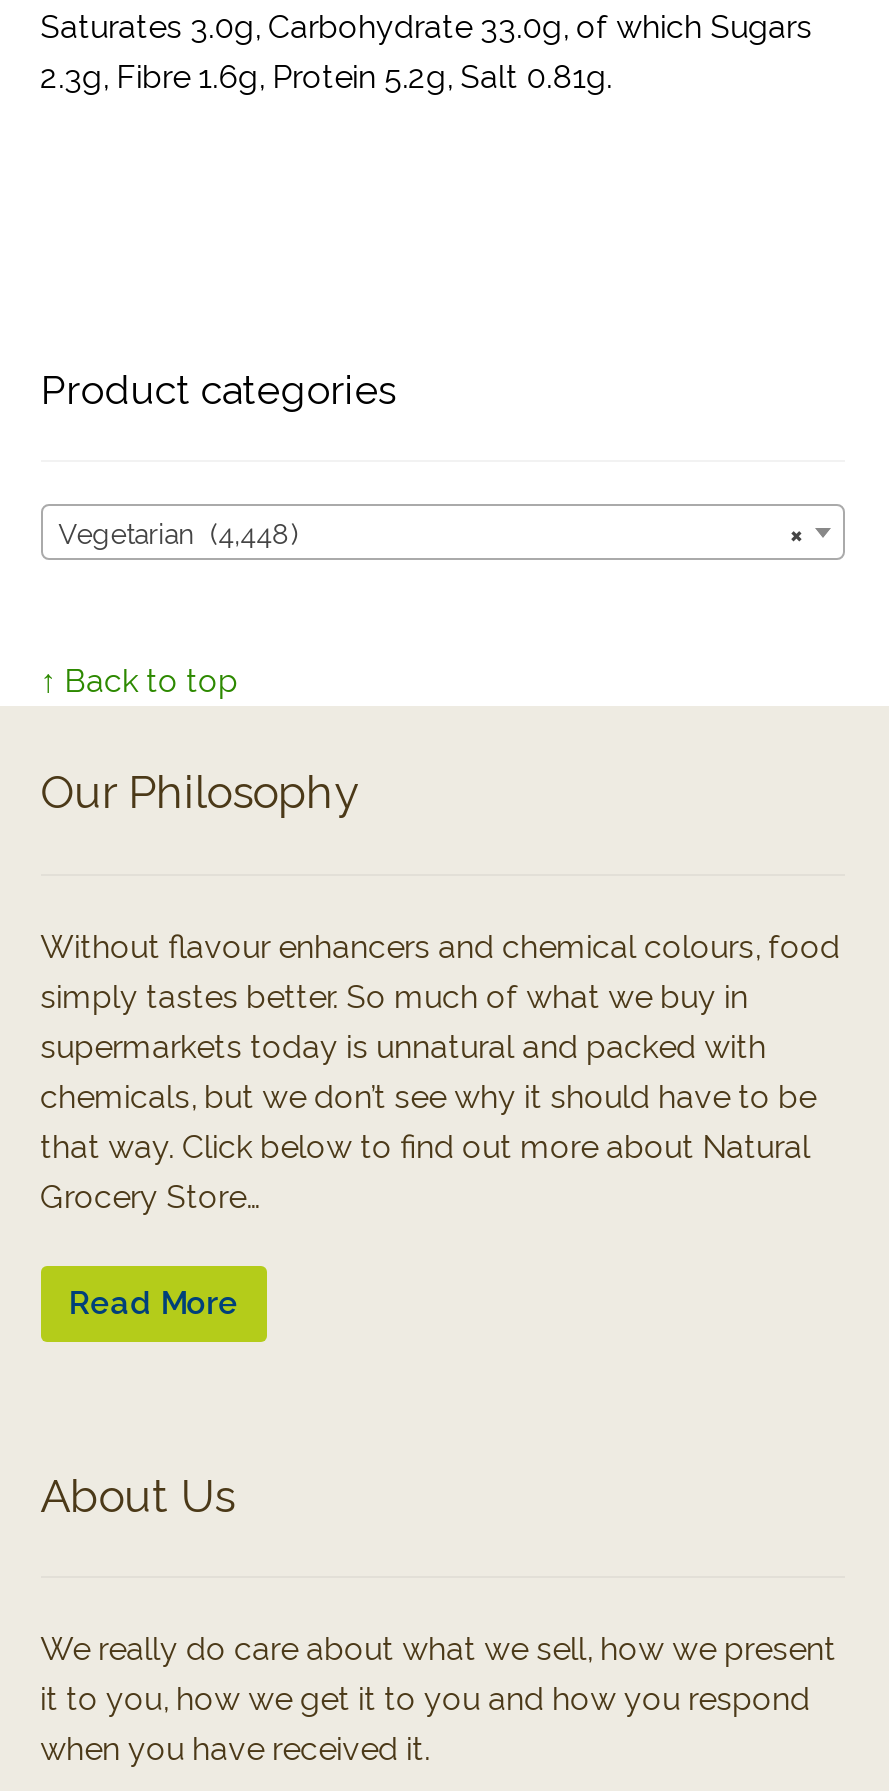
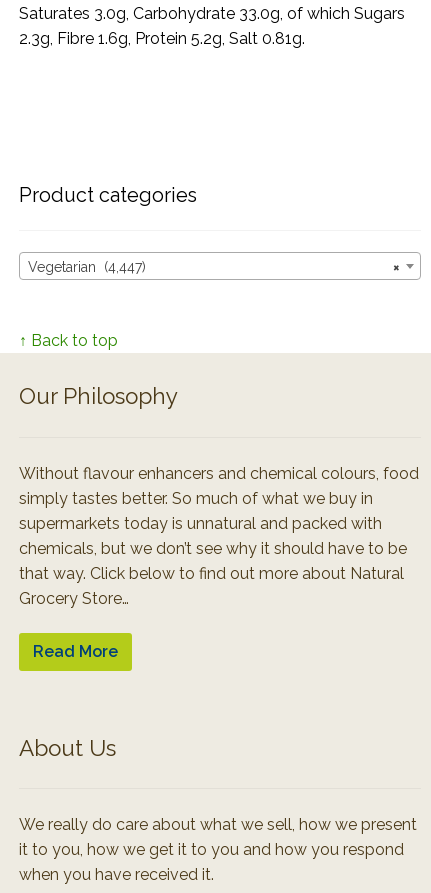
[58,517,298,549] Vegetarian (4,448) -> [28,259,146,275] Vegetarian (4,447)

